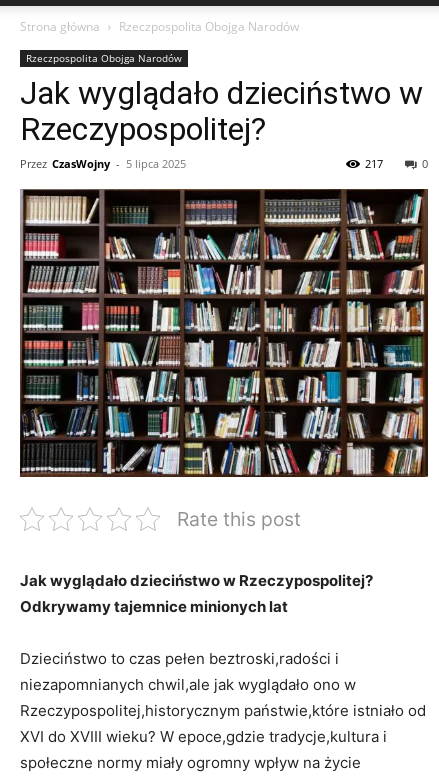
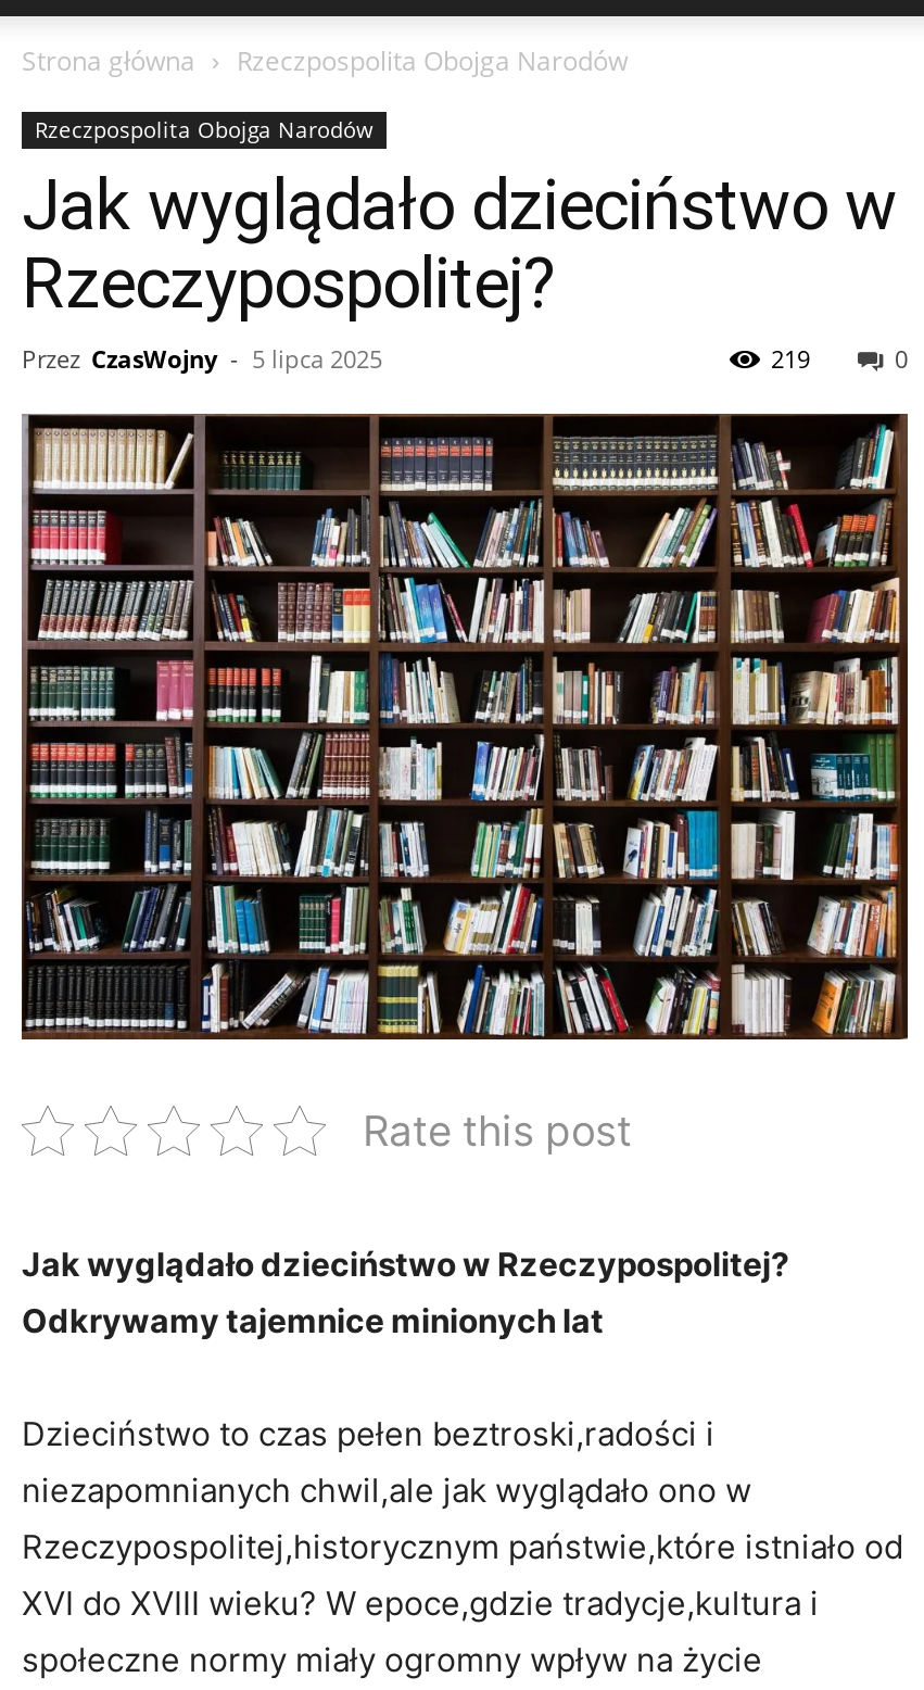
[365,156,383,171] 217 -> [771,342,810,375] 219

